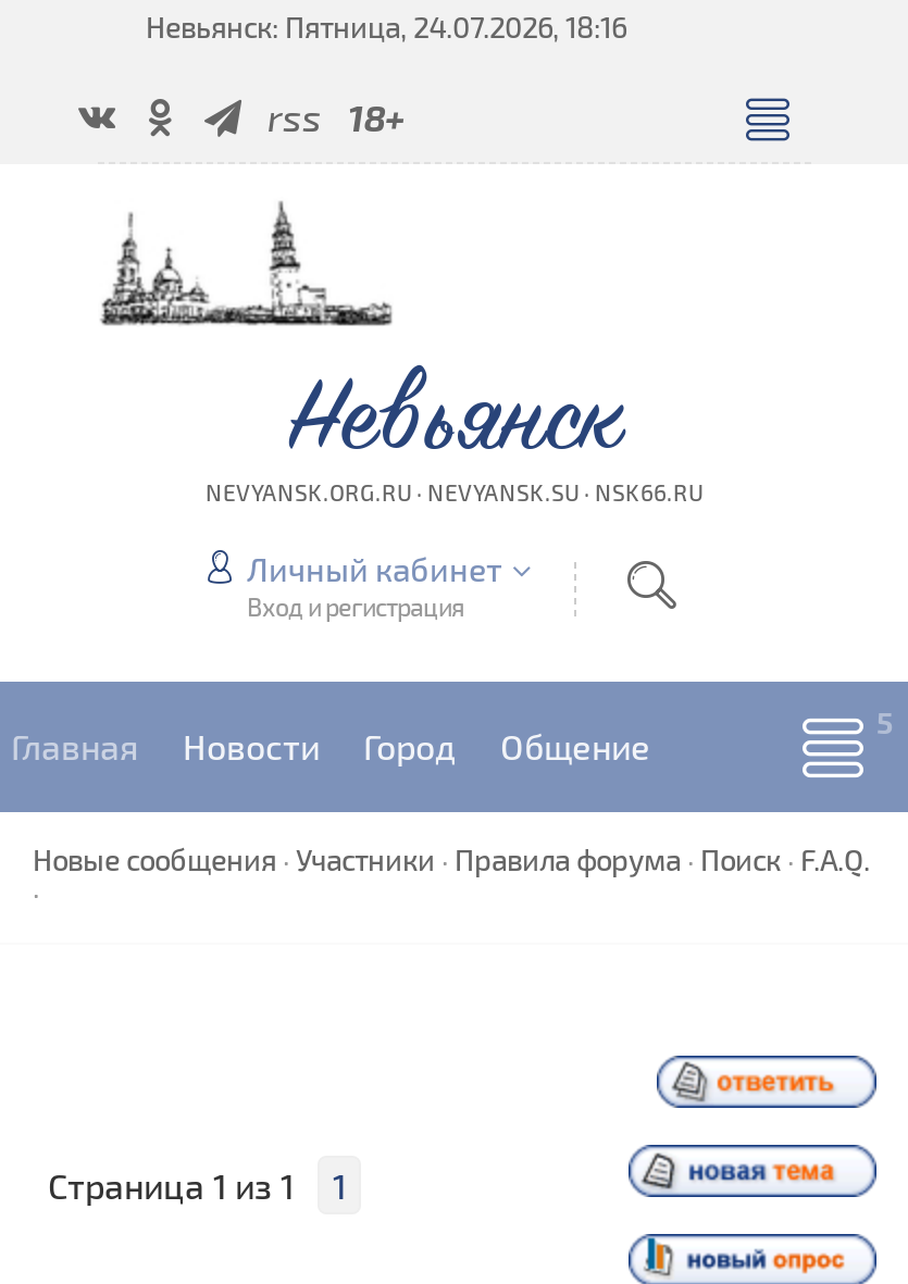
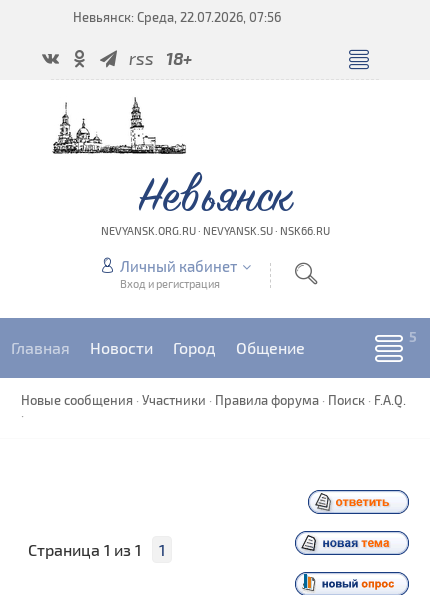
[146,10,626,45] Невьянск: Пятница, 24.07.2026, 18:16 -> [73,9,281,25] Невьянск: Среда, 22.07.2026, 07:56

